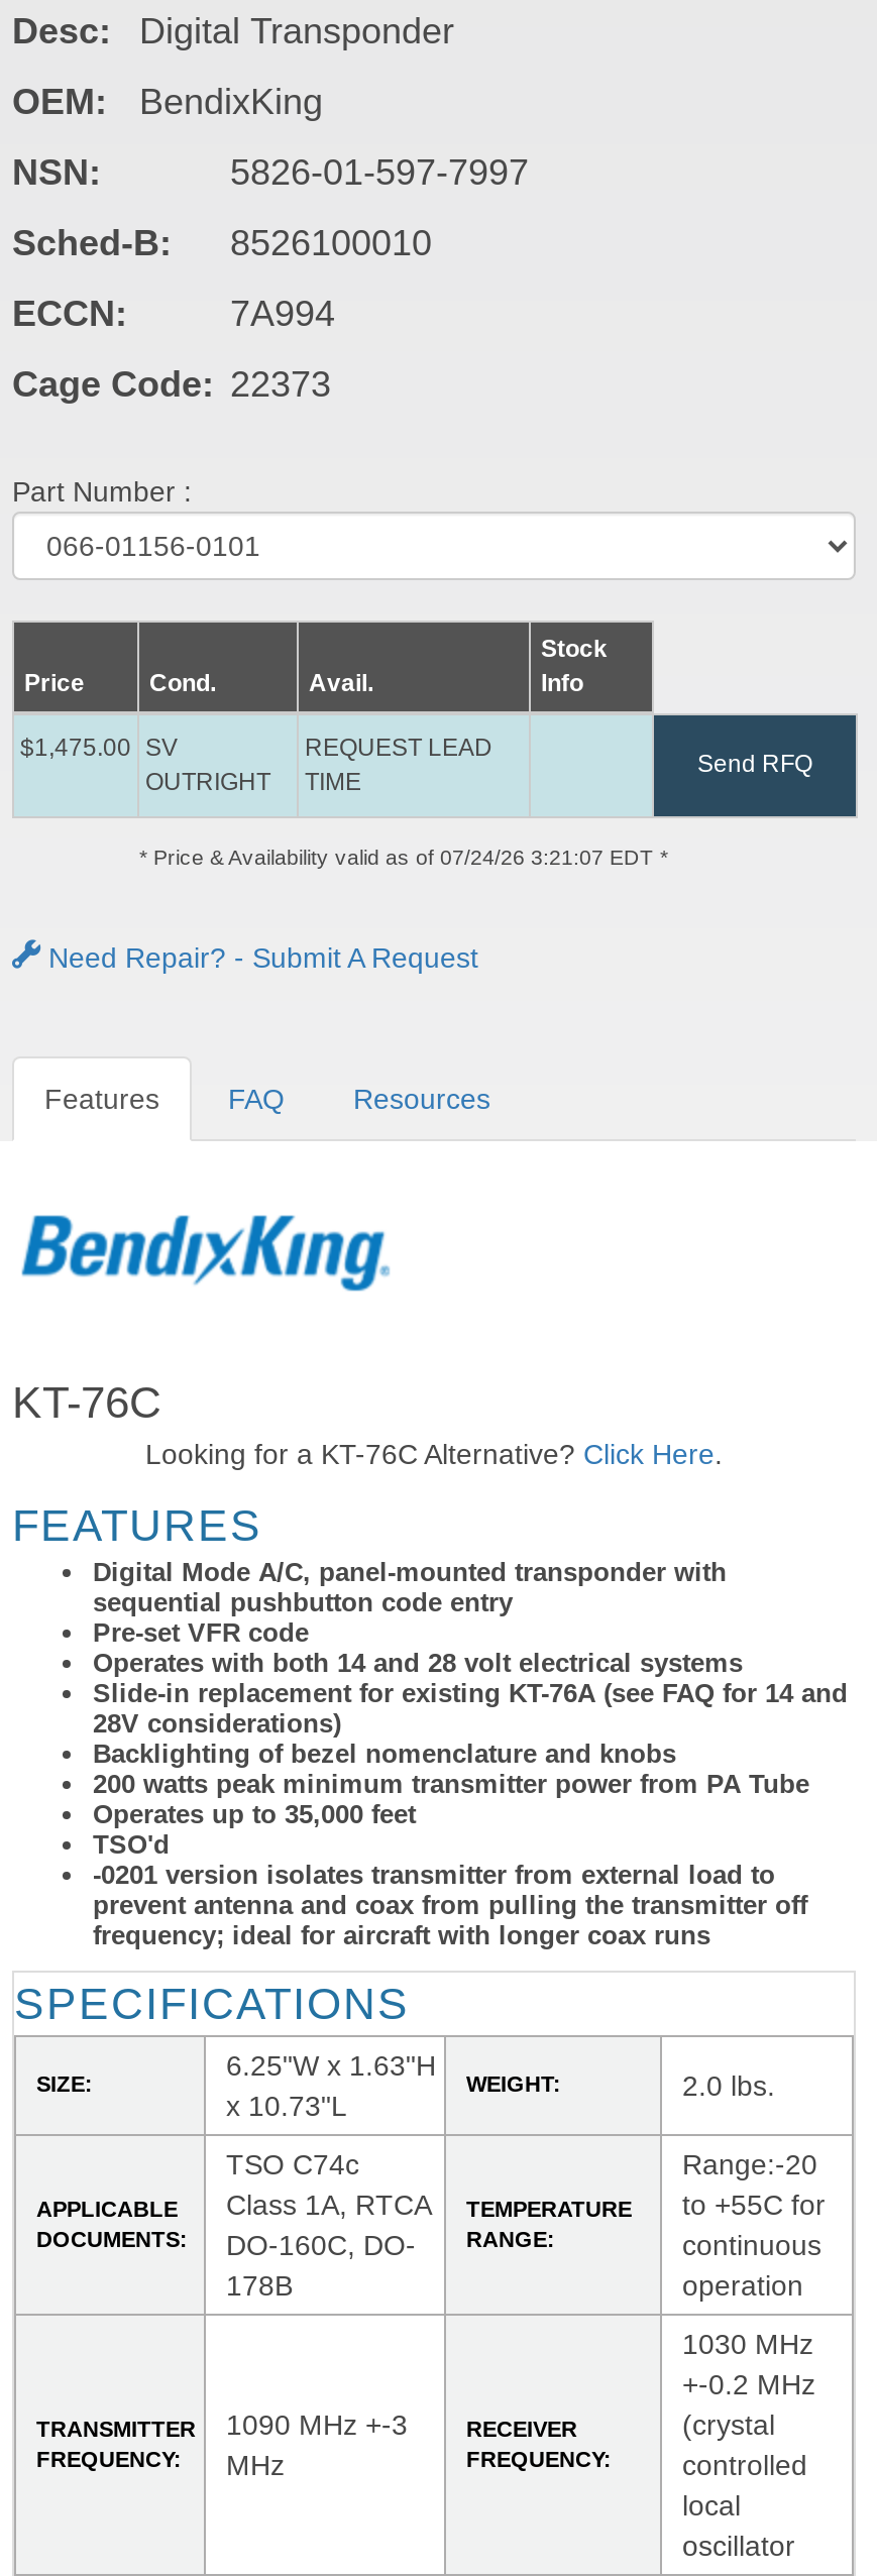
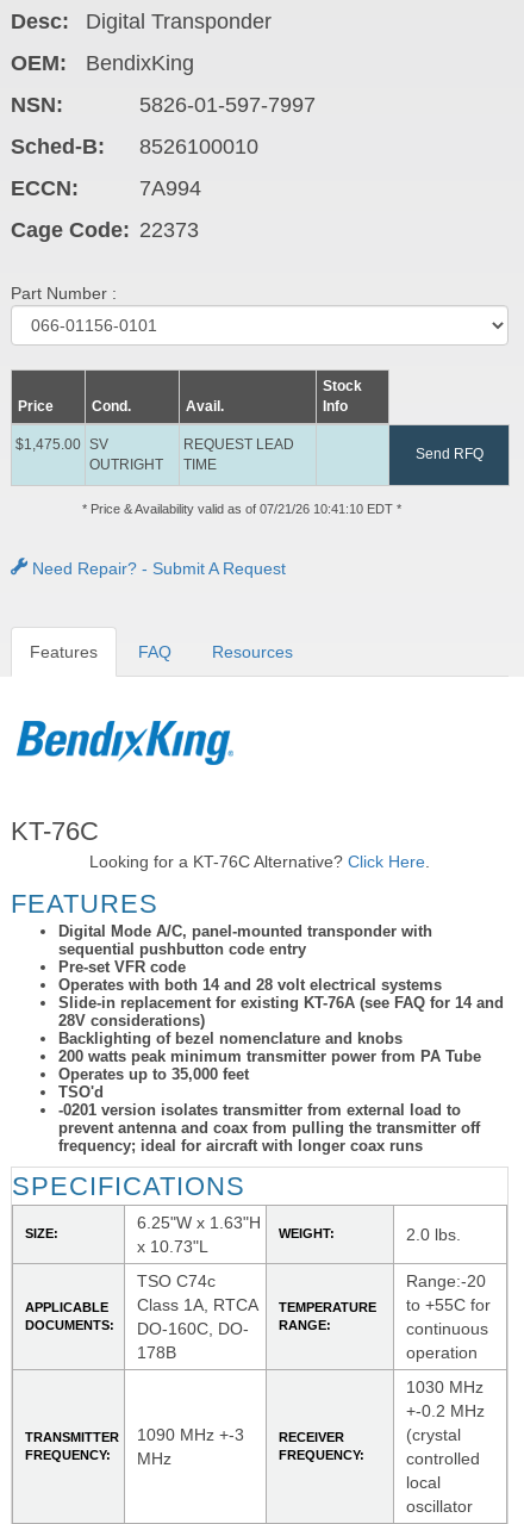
[139,845,668,869] * Price & Availability valid as of 07/24/26 3:21:07 EDT * -> [82,502,401,516] * Price & Availability valid as of 07/21/26 10:41:10 EDT *

